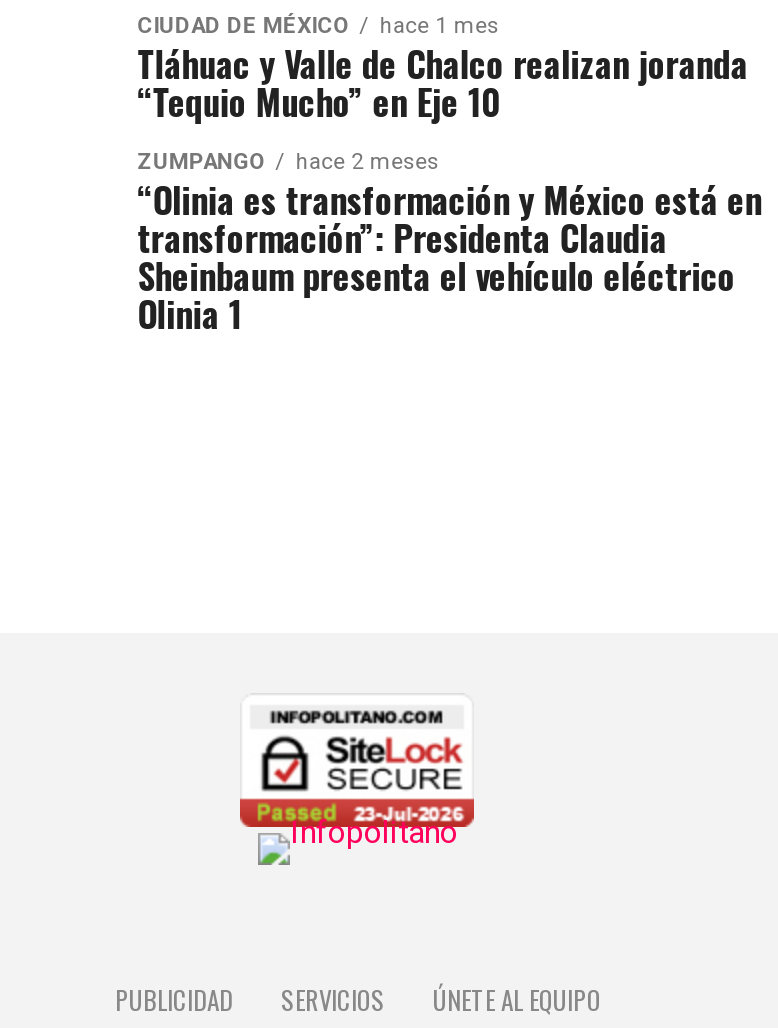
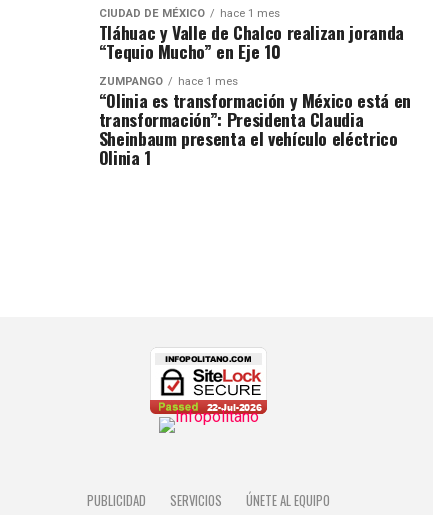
[137,149,439,175] ZUMPANGO hace 2 meses -> [99,75,238,88] ZUMPANGO hace 1 mes

